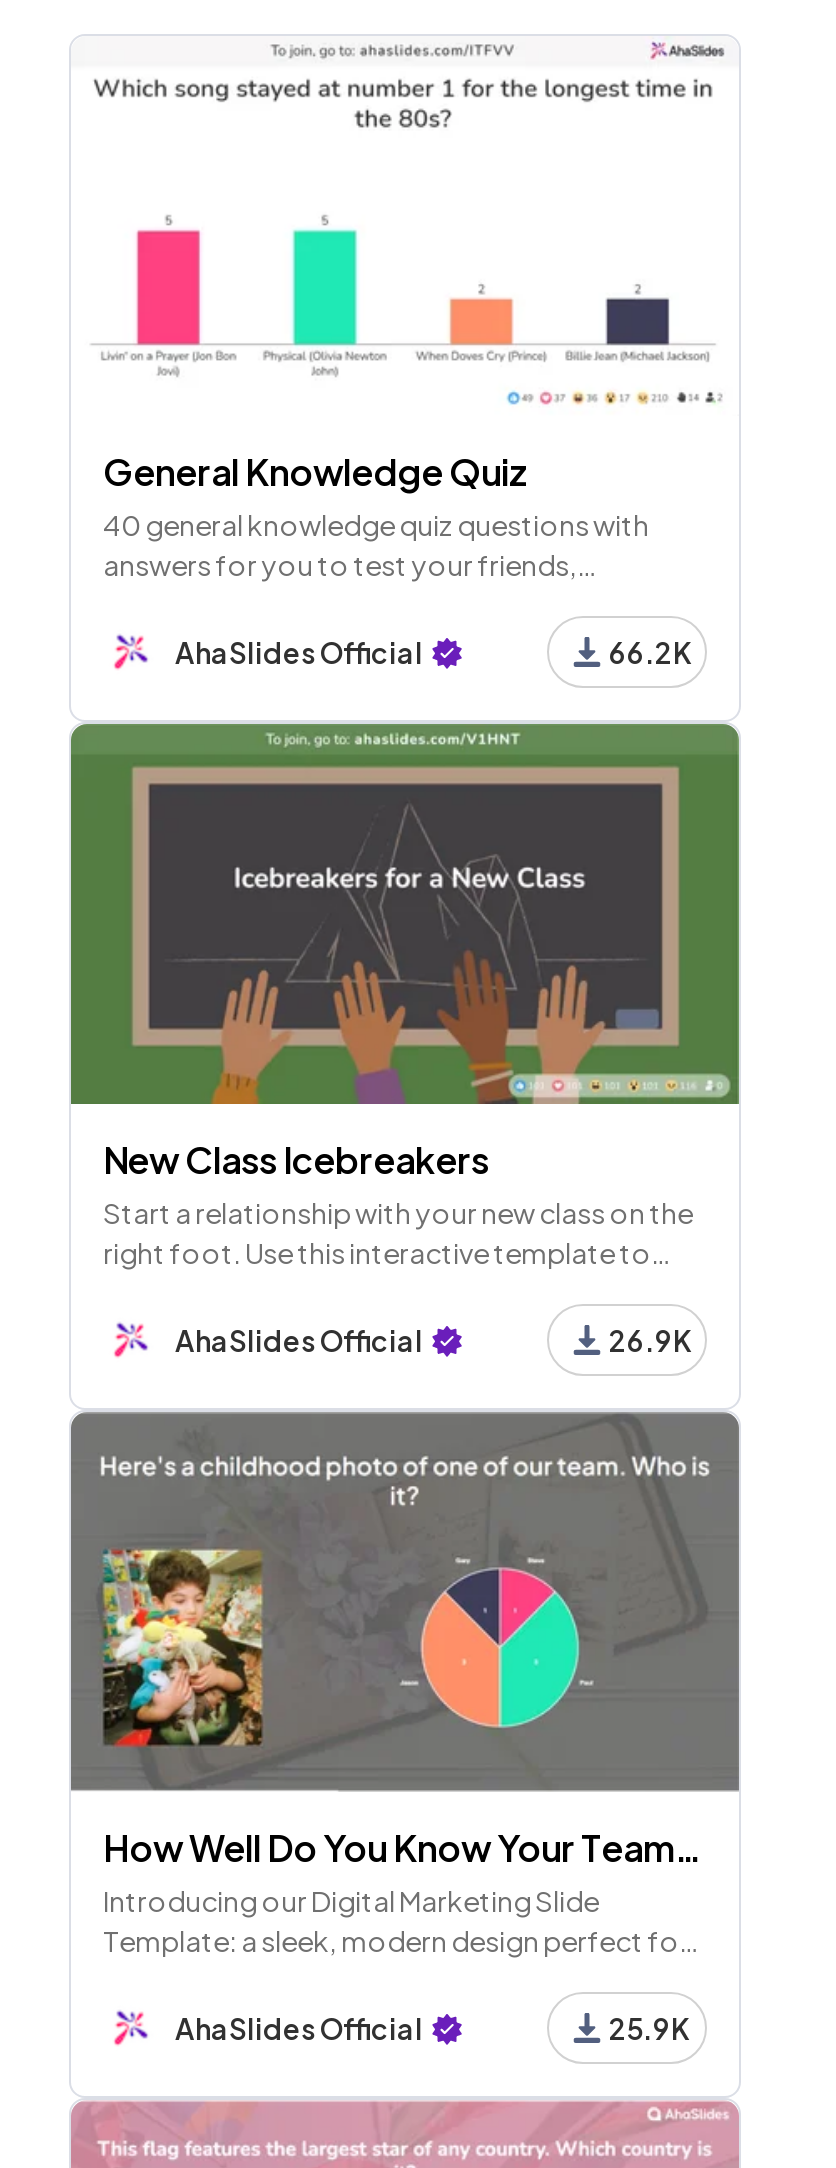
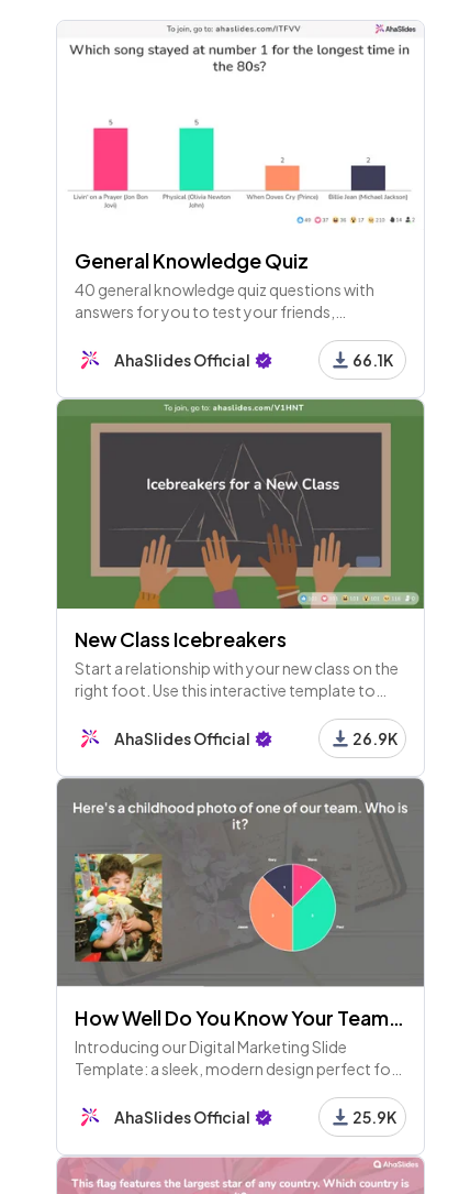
[609,634,691,670] 66.2K -> [352,350,393,370] 66.1K

